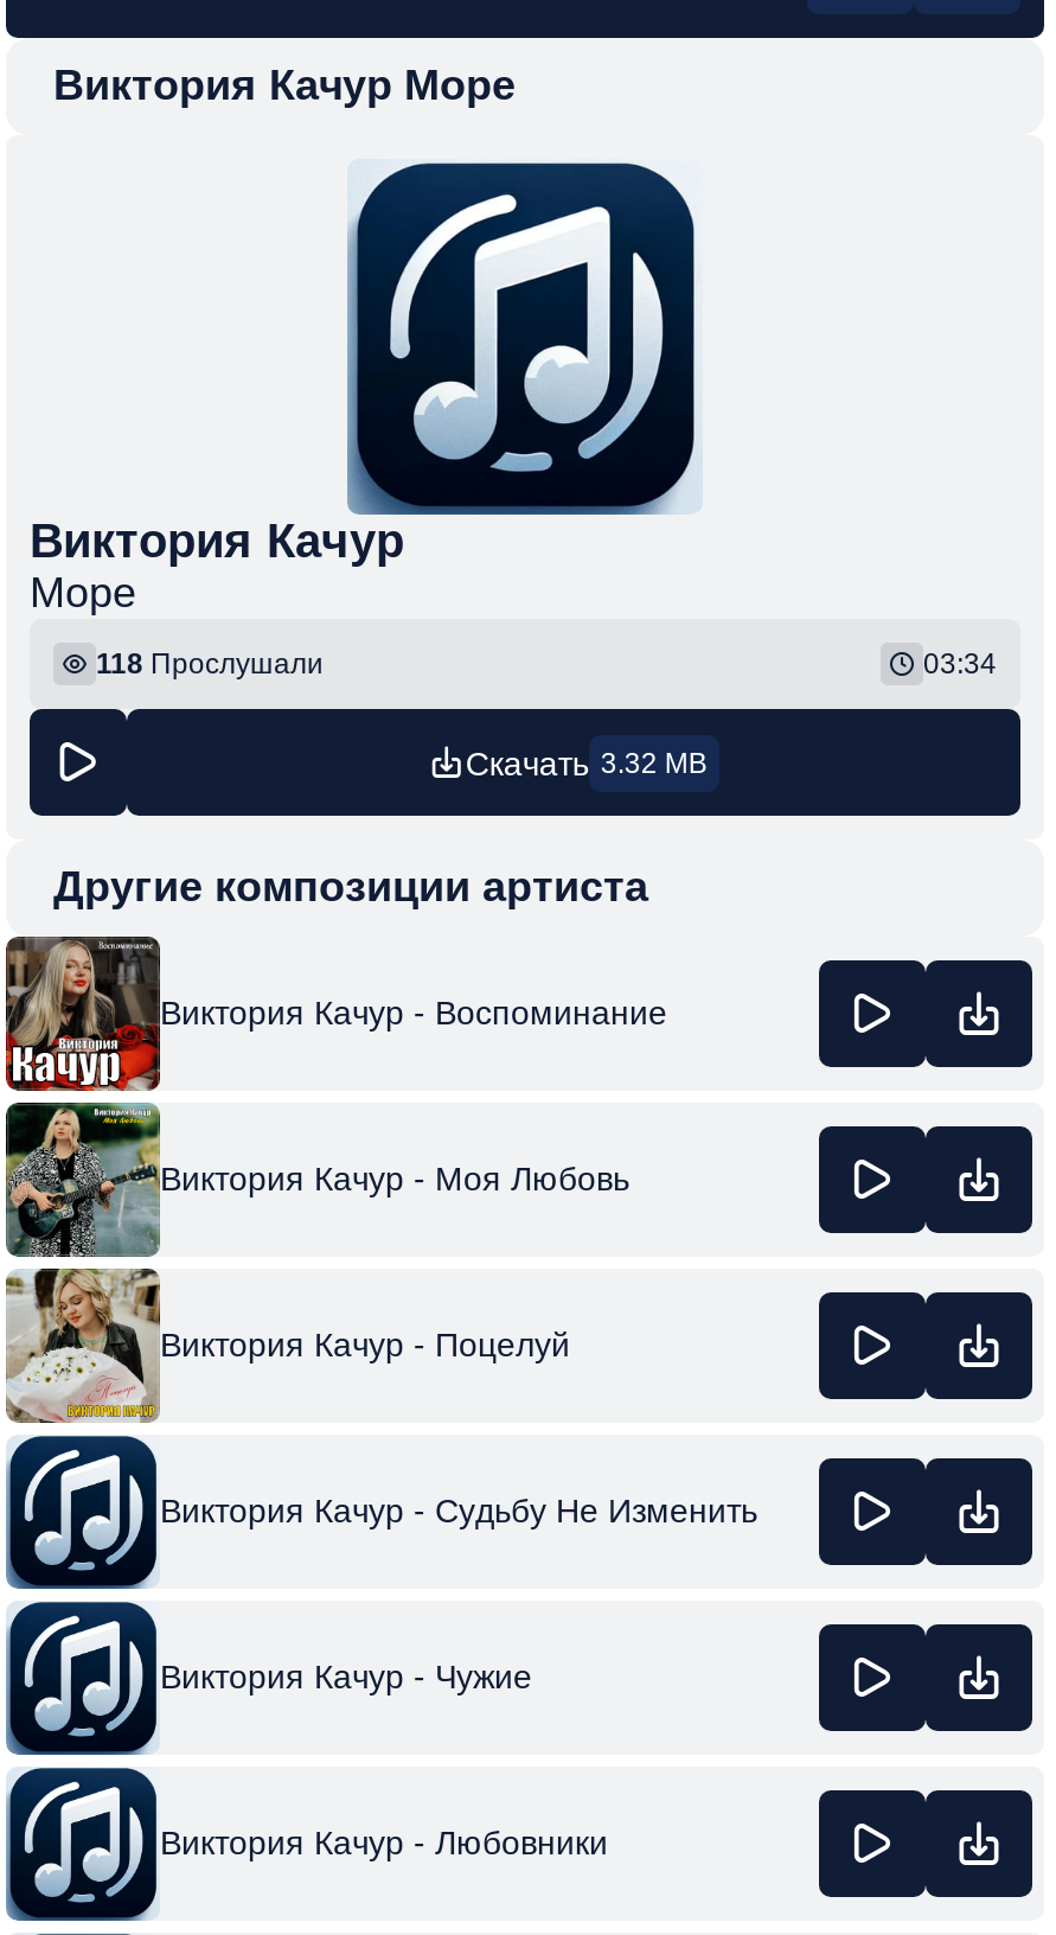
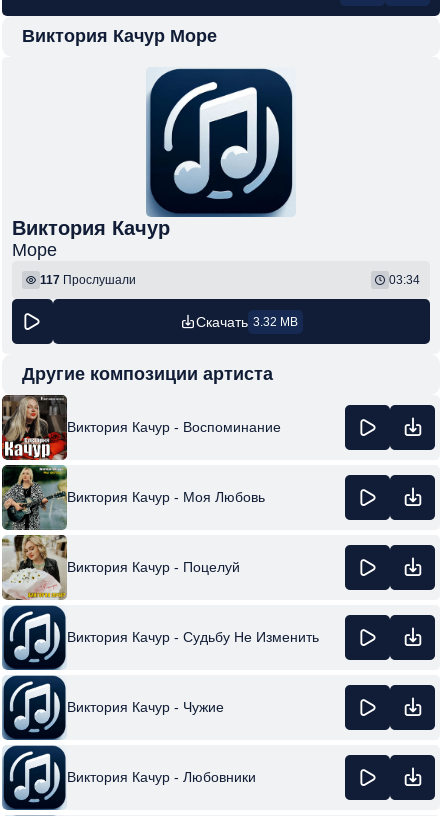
[96,647,324,681] 118 Прослушали -> [40,273,136,287] 117 Прослушали

